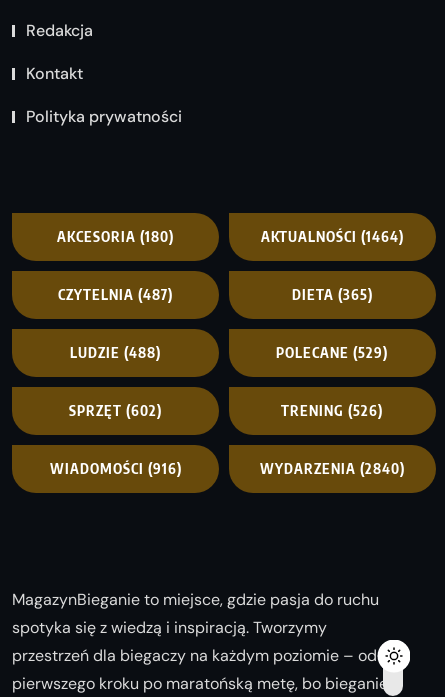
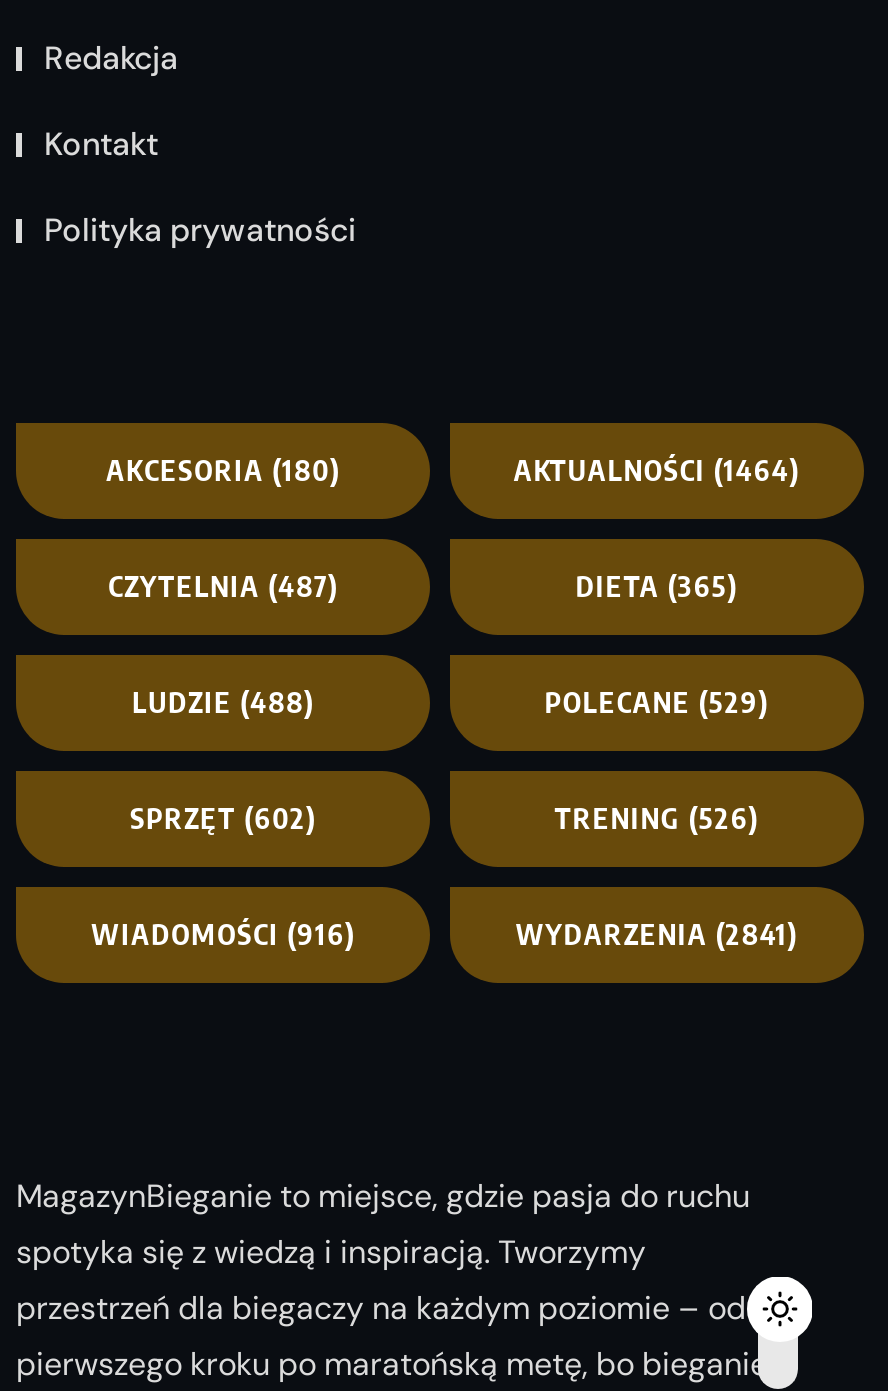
[260,460,405,477] WYDARZENIA (2840) -> [516,917,798,951] WYDARZENIA (2841)

